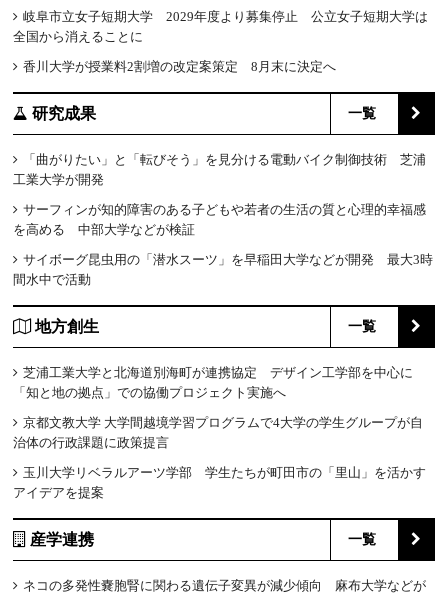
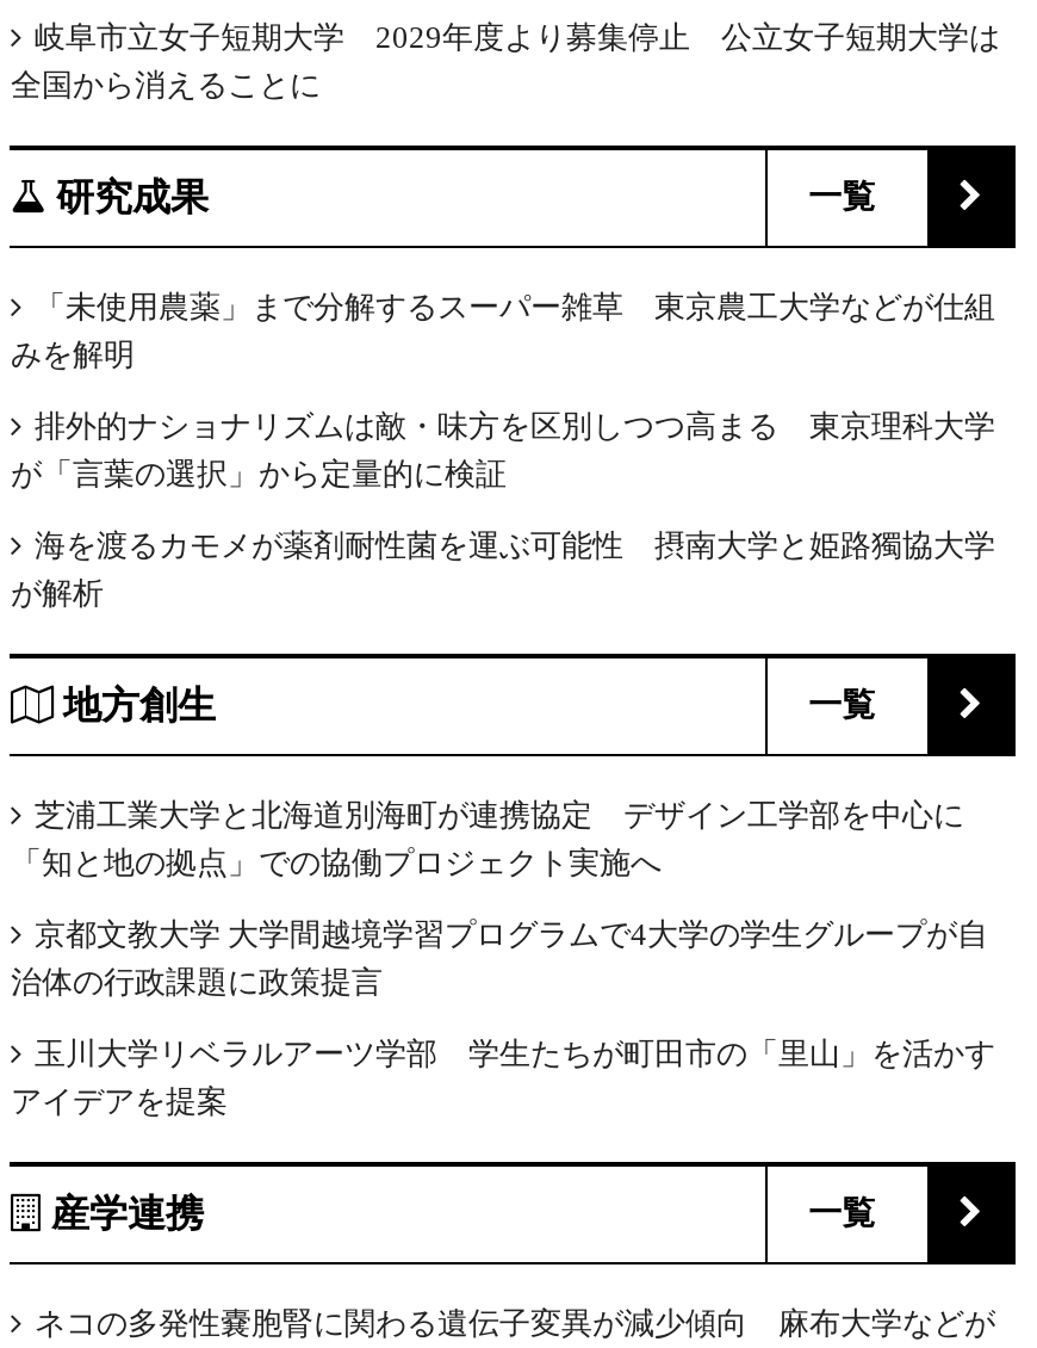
[23,59,336,74] 香川大学が授業料2割増の改定案策定 8月末に決定へ -> none
[13,152,426,187] 「曲がりたい」と「転びそう」を見分ける電動バイク制御技術 芝浦 | 工業大学が開発 -> [10,289,995,373] 「未使用農薬」まで分解するスーパー雑草 東京農工大学などが仕組 | みを解明
[13,202,426,237] サーフィンが知的障害のある子どもや若者の生活の質と心理的幸福感 | を高める 中部大学などが検証 -> [10,408,995,492] 排外的ナショナリズムは敵・味方を区別しつつ高まる 東京理科大学 | が「言葉の選択」から定量的に検証
[13,252,433,287] サイボーグ昆虫用の「潜水スーツ」を早稲田大学などが開発 最大3時 | 間水中で活動 -> [10,528,995,611] 海を渡るカモメが薬剤耐性菌を運ぶ可能性 摂南大学と姫路獨協大学 | が解析

